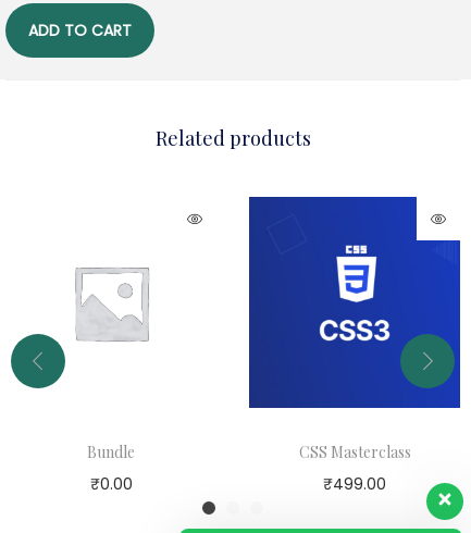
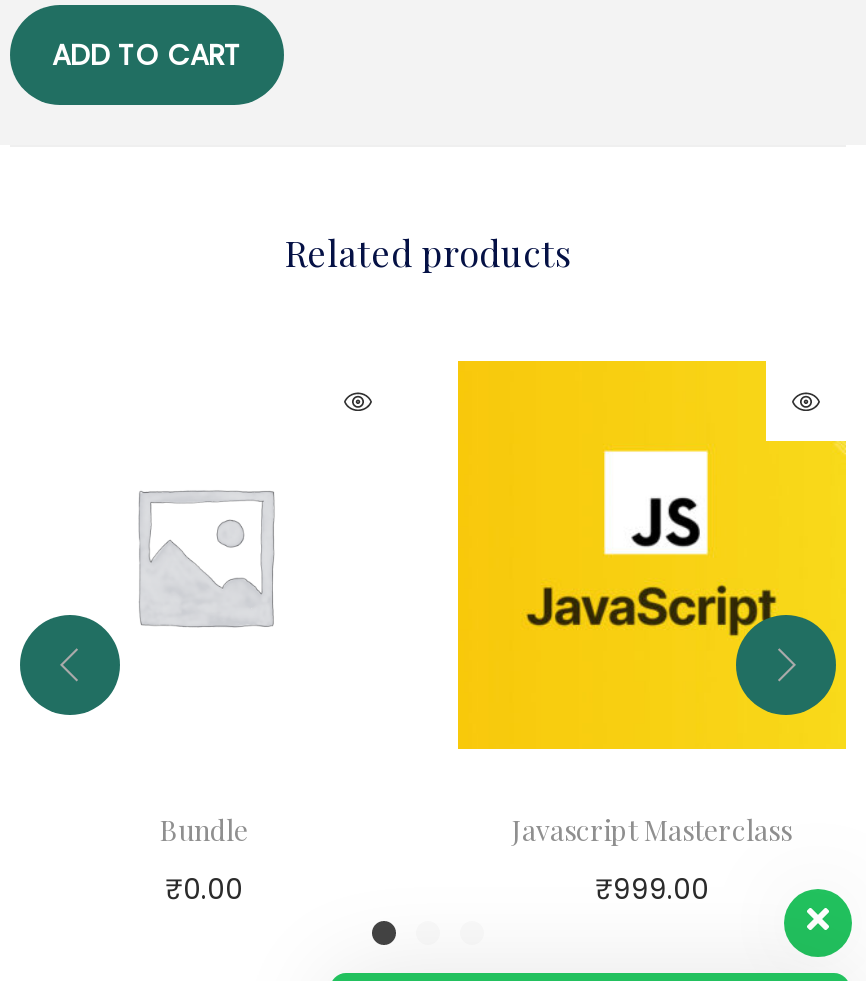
[248,196,461,462] [image] | CSS Masterclass -> [456,359,848,850] [image] | Javascript Masterclass
[323,473,386,494] ₹499.00 -> [595,870,709,910] ₹999.00

